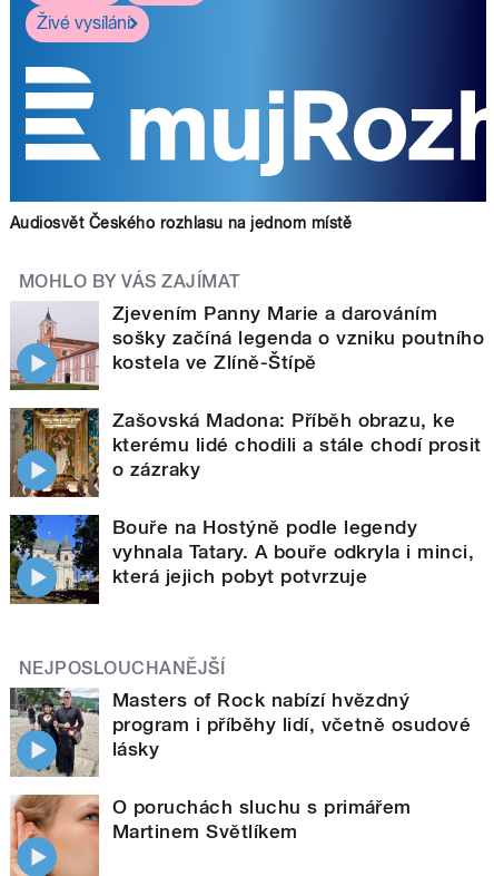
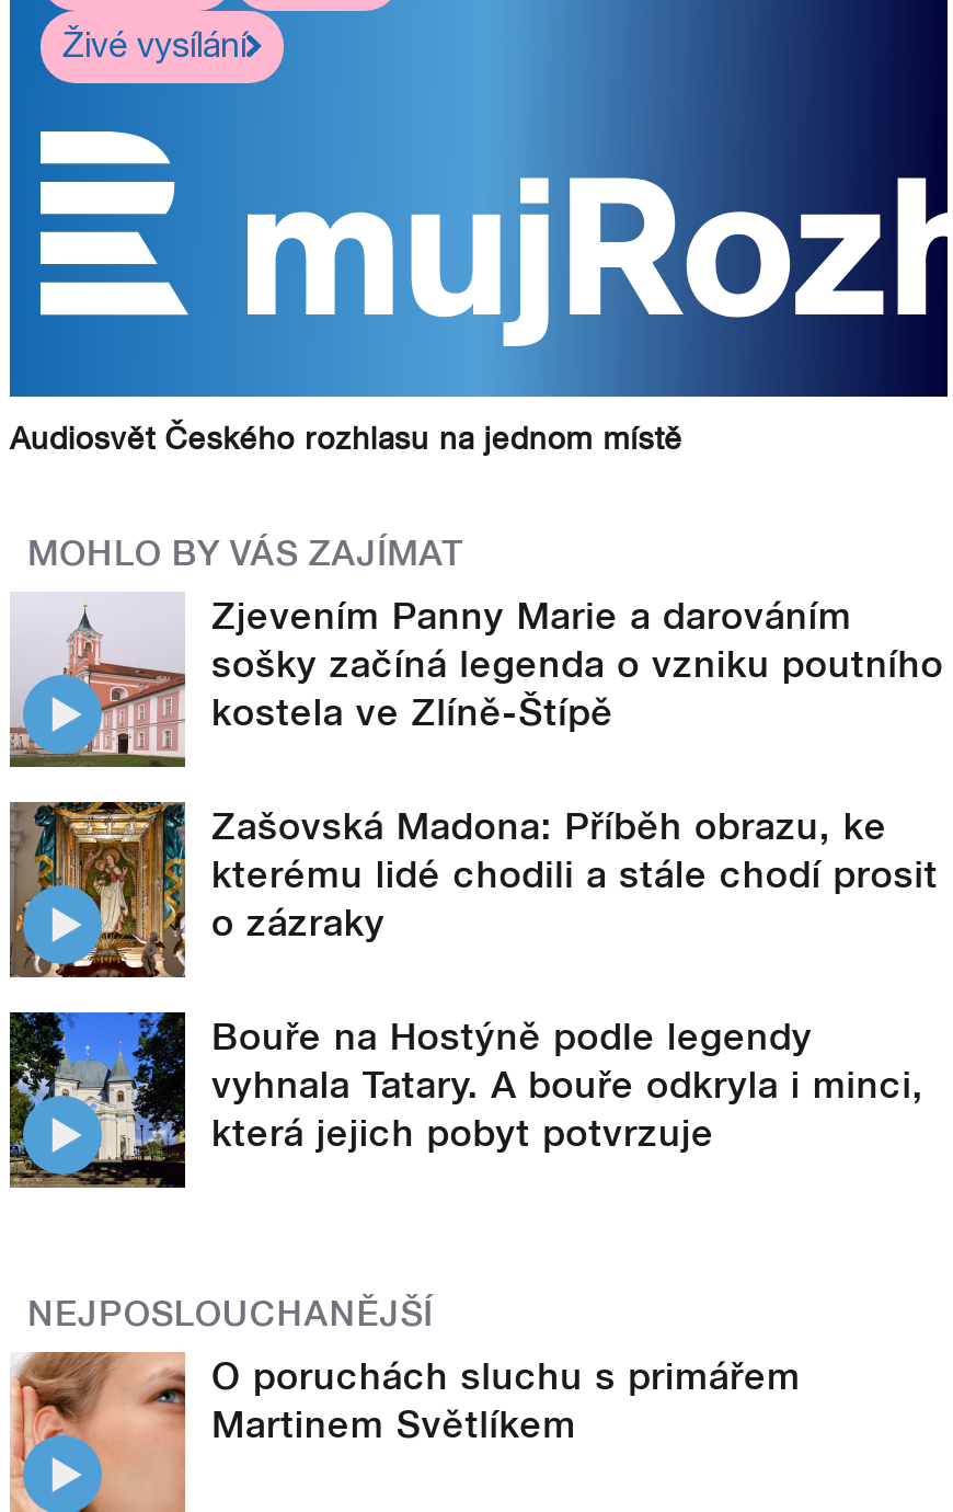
[10,687,471,778] [image] | Masters of Rock nabízí hvězdný | program i příběhy lidí, včetně osudové | lásky -> none

